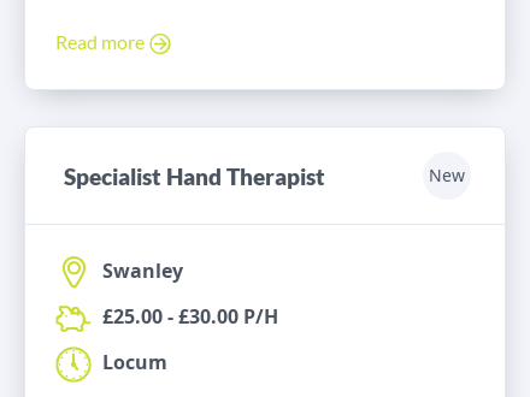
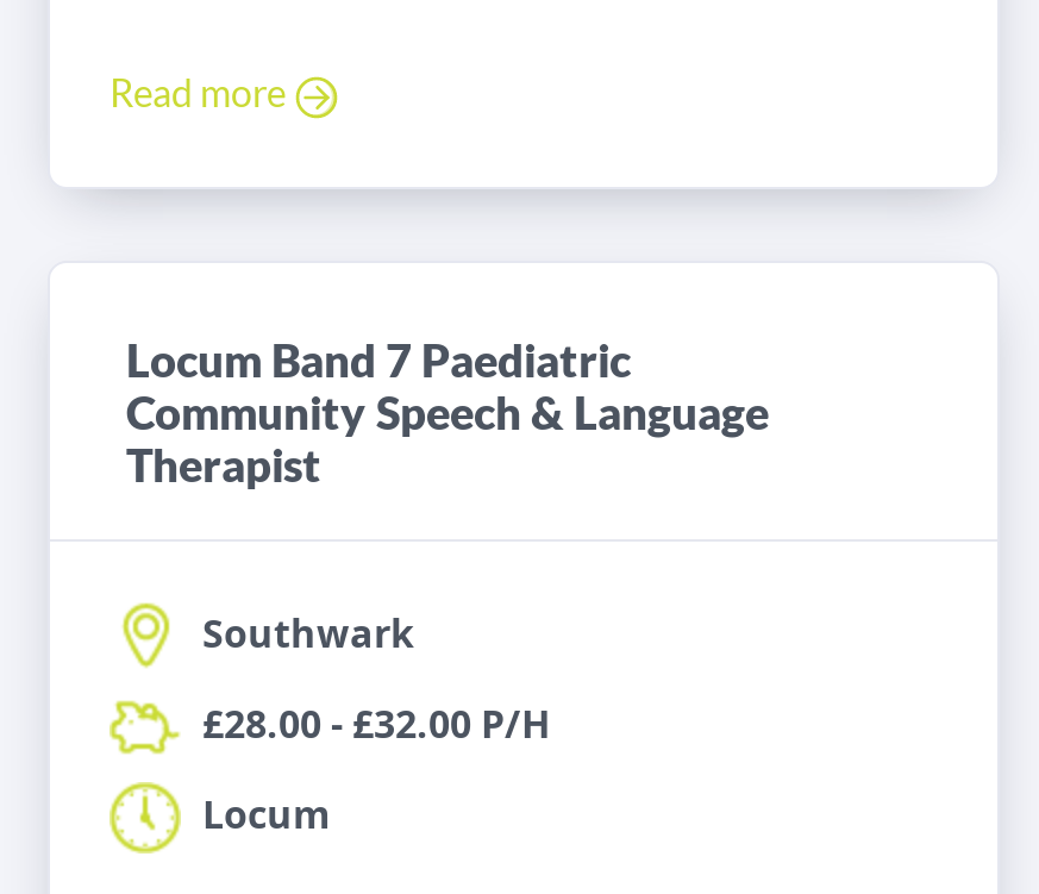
[64,163,465,190] Specialist Hand Therapist | New -> [126,332,769,492] Locum Band 7 Paediatric | Community Speech & Language | Therapist
[98,258,183,285] Swanley -> [193,607,414,659] Southwark
[98,304,278,330] £25.00 - £30.00 P/H -> [193,698,550,750] £28.00 - £32.00 P/H

